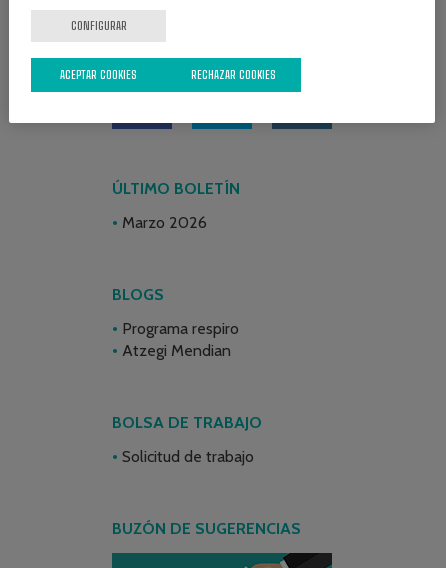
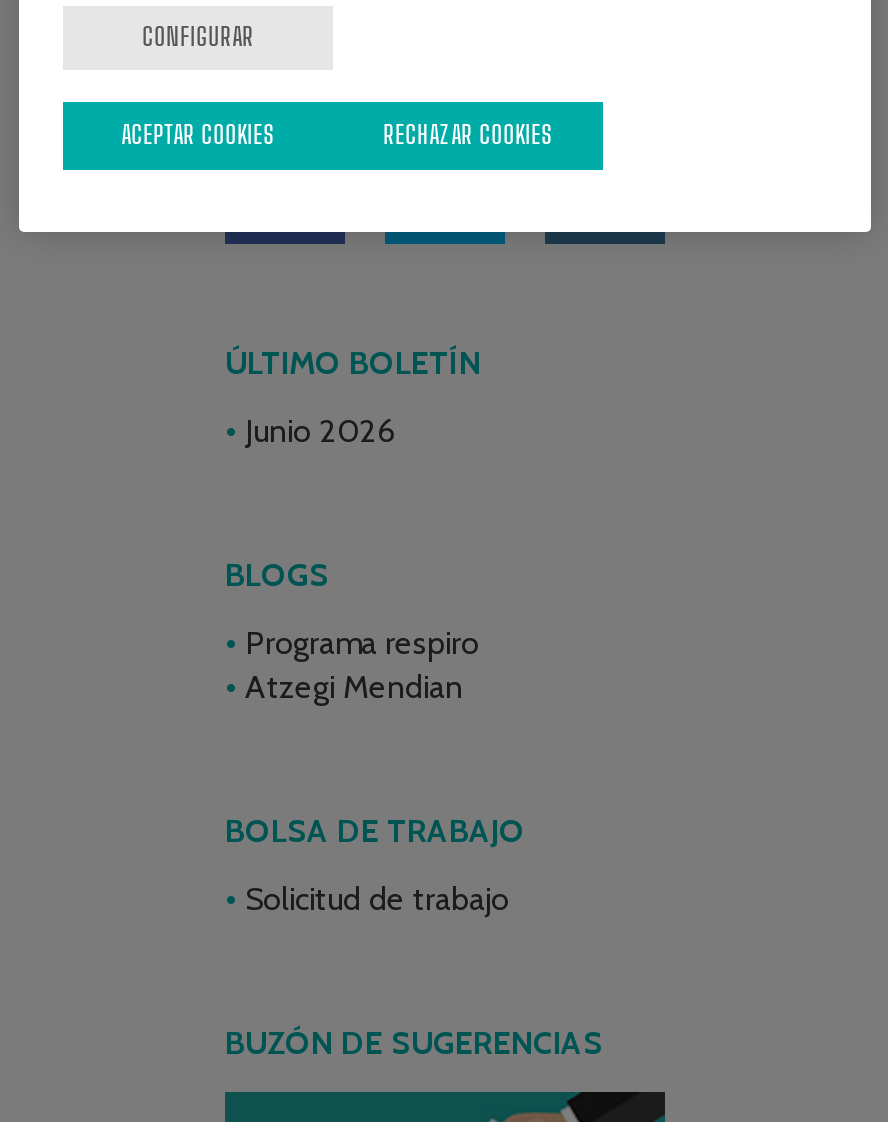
[122,213,207,232] Marzo 2026 -> [245,412,395,450] Junio 2026

